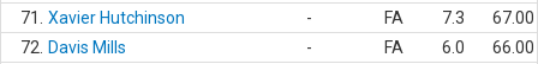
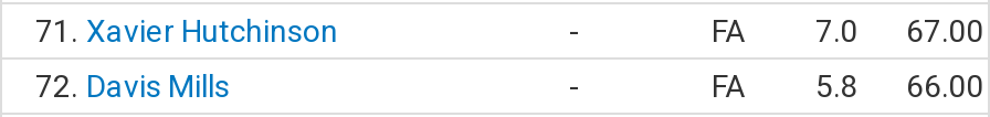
[384,8,534,27] FA 7.3 67.00 -> [712,13,983,49] FA 7.0 67.00
[384,38,534,57] FA 6.0 66.00 -> [712,68,983,104] FA 5.8 66.00

